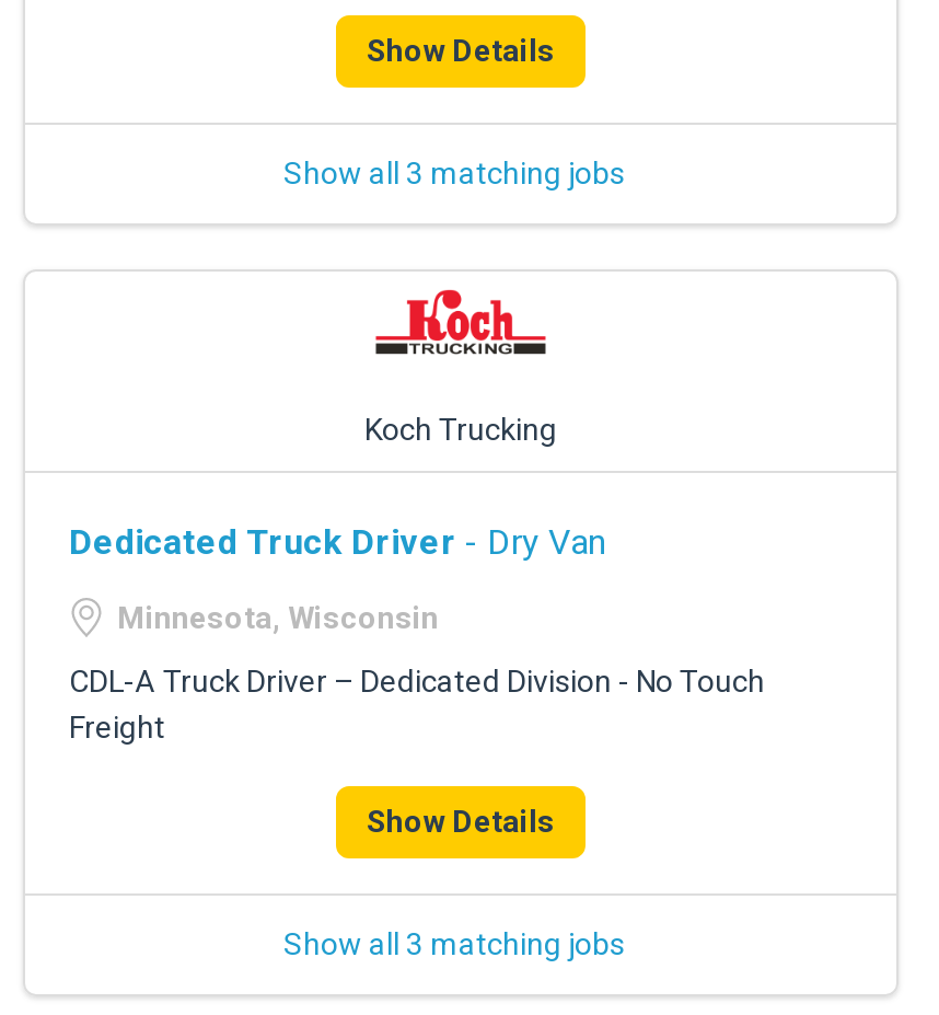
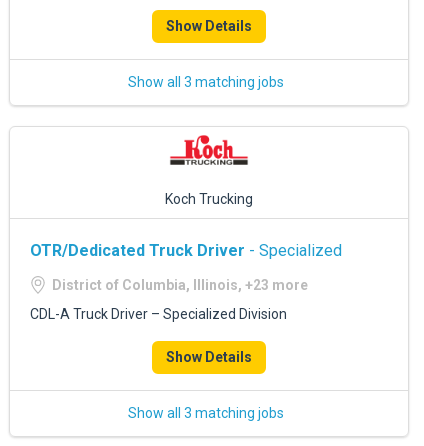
[69,521,605,563] Dedicated Truck Driver - Dry Van -> [30,241,342,260] OTR/Dedicated Truck Driver - Specialized
[117,600,439,635] Minnesota, Wisconsin -> [52,277,308,293] District of Columbia, Illinois, +23 more
[69,664,765,745] CDL-A Truck Driver – Dedicated Division - No Touch | Freight -> [30,306,287,322] CDL-A Truck Driver – Specialized Division

